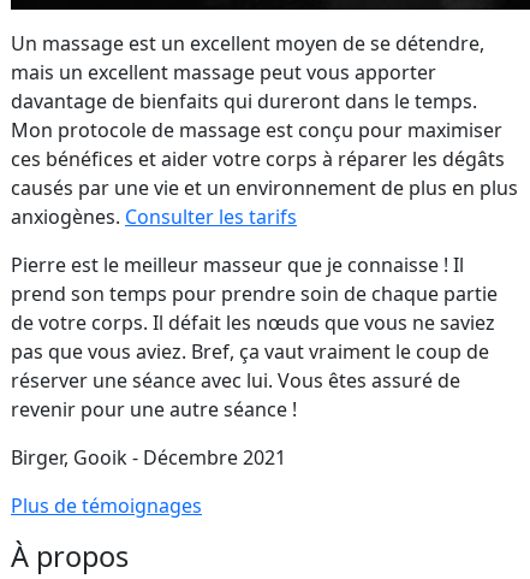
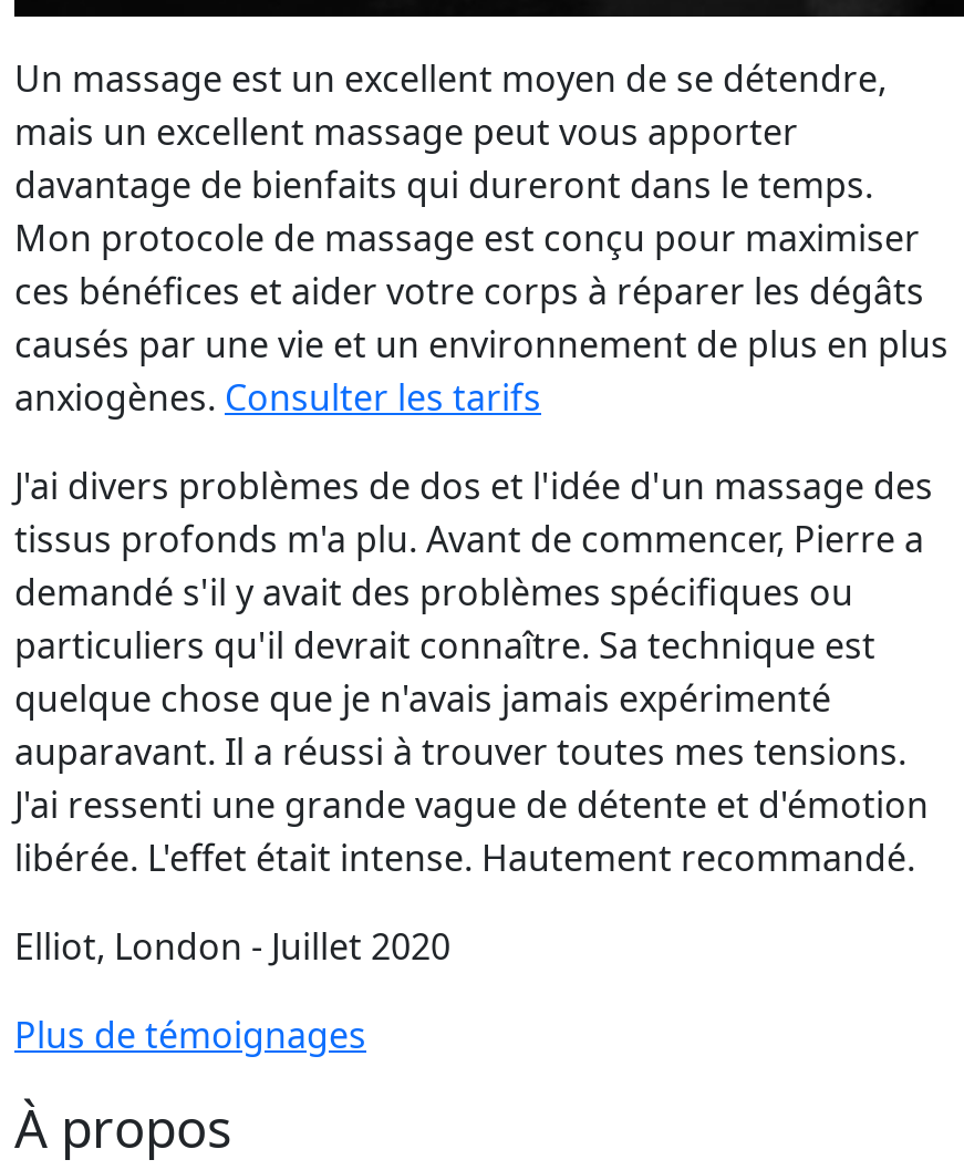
[11,252,498,423] Pierre est le meilleur masseur que je connaisse ! Il | prend son temps pour prendre soin de chaque partie | de votre corps. Il défait les nœuds que vous ne saviez | pas que vous aviez. Bref, ça vaut vraiment le coup de | réserver une séance avec lui. Vous êtes assuré de | revenir pour une autre séance ! -> [14,463,933,883] J'ai divers problèmes de dos et l'idée d'un massage des | tissus profonds m'a plu. Avant de commencer, Pierre a | demandé s'il y avait des problèmes spécifiques ou | particuliers qu'il devrait connaître. Sa technique est | quelque chose que je n'avais jamais expérimenté | auparavant. Il a réussi à trouver toutes mes tensions. | J'ai ressenti une grande vague de détente et d'émotion | libérée. L'effet était intense. Hautement recommandé.
[11,445,286,471] Birger, Gooik - Décembre 2021 -> [14,923,450,972] Elliot, London - Juillet 2020

